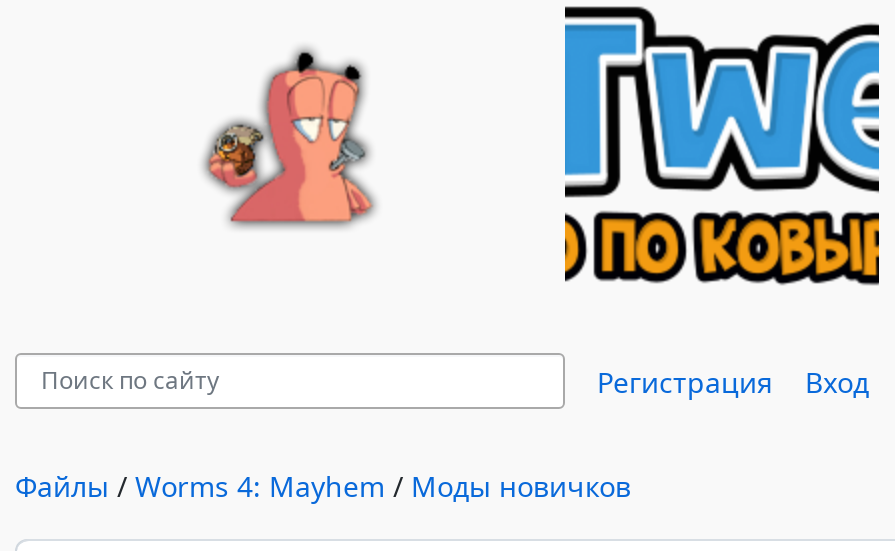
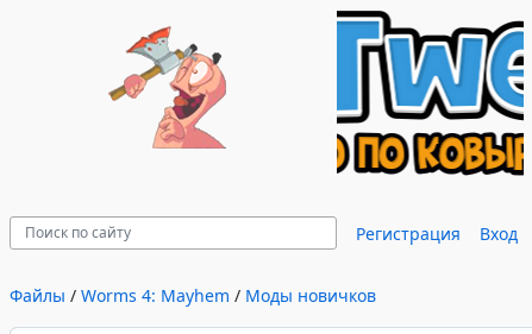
[183,35,379,239] [image] -> [108,26,227,150] [image]

